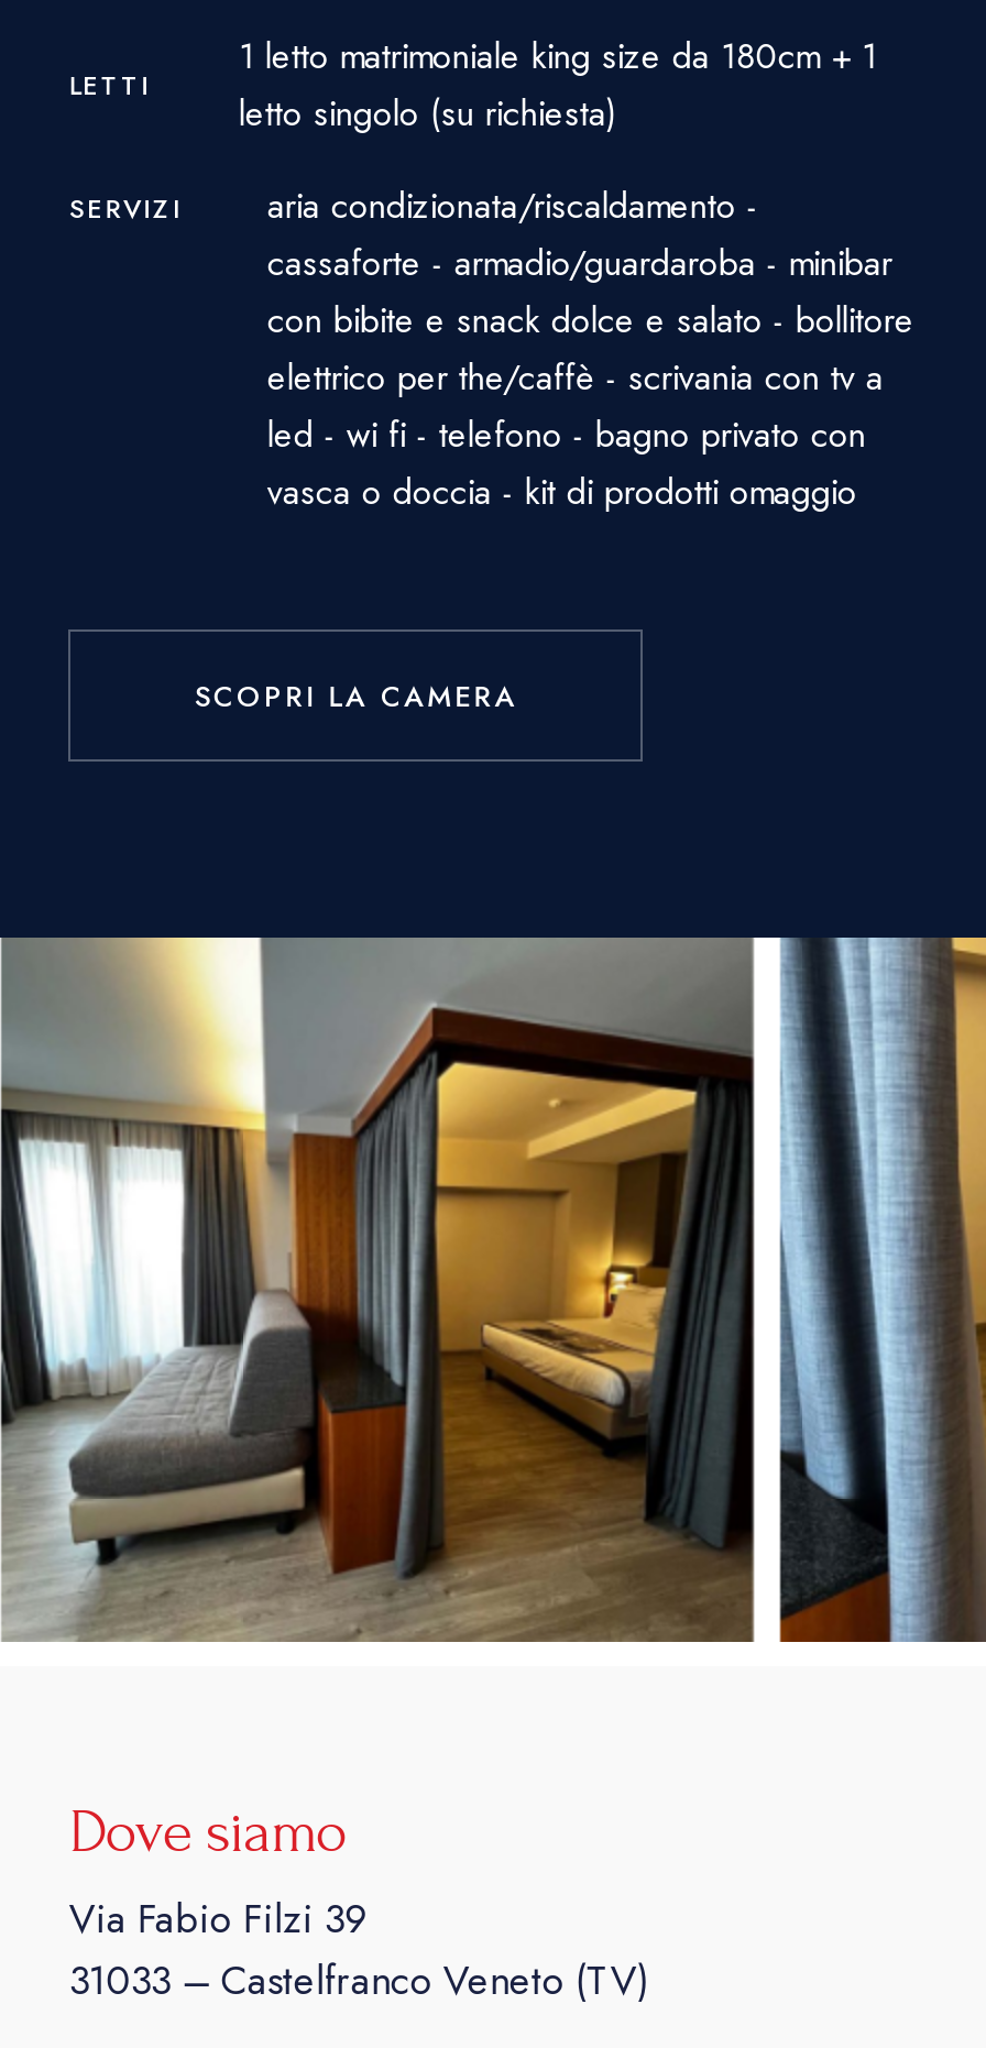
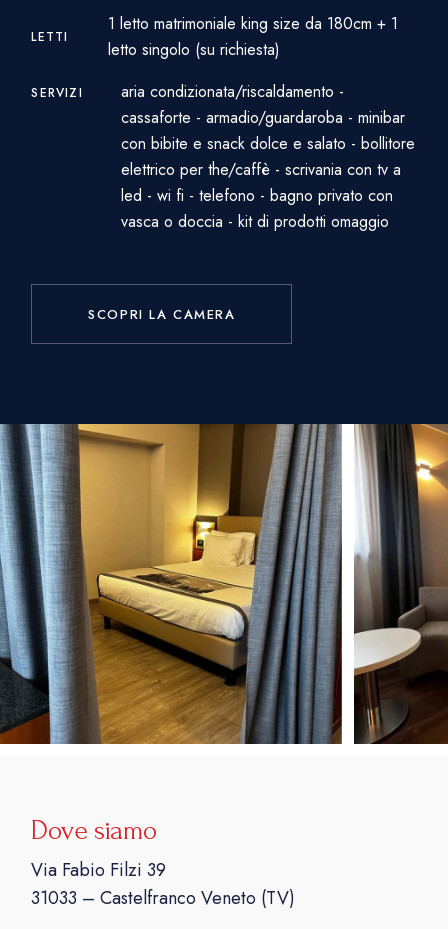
[7,935,755,1642] [image] -> [3,423,343,745] [image]
[777,935,979,1644] [image] -> [353,423,445,745] [image]

